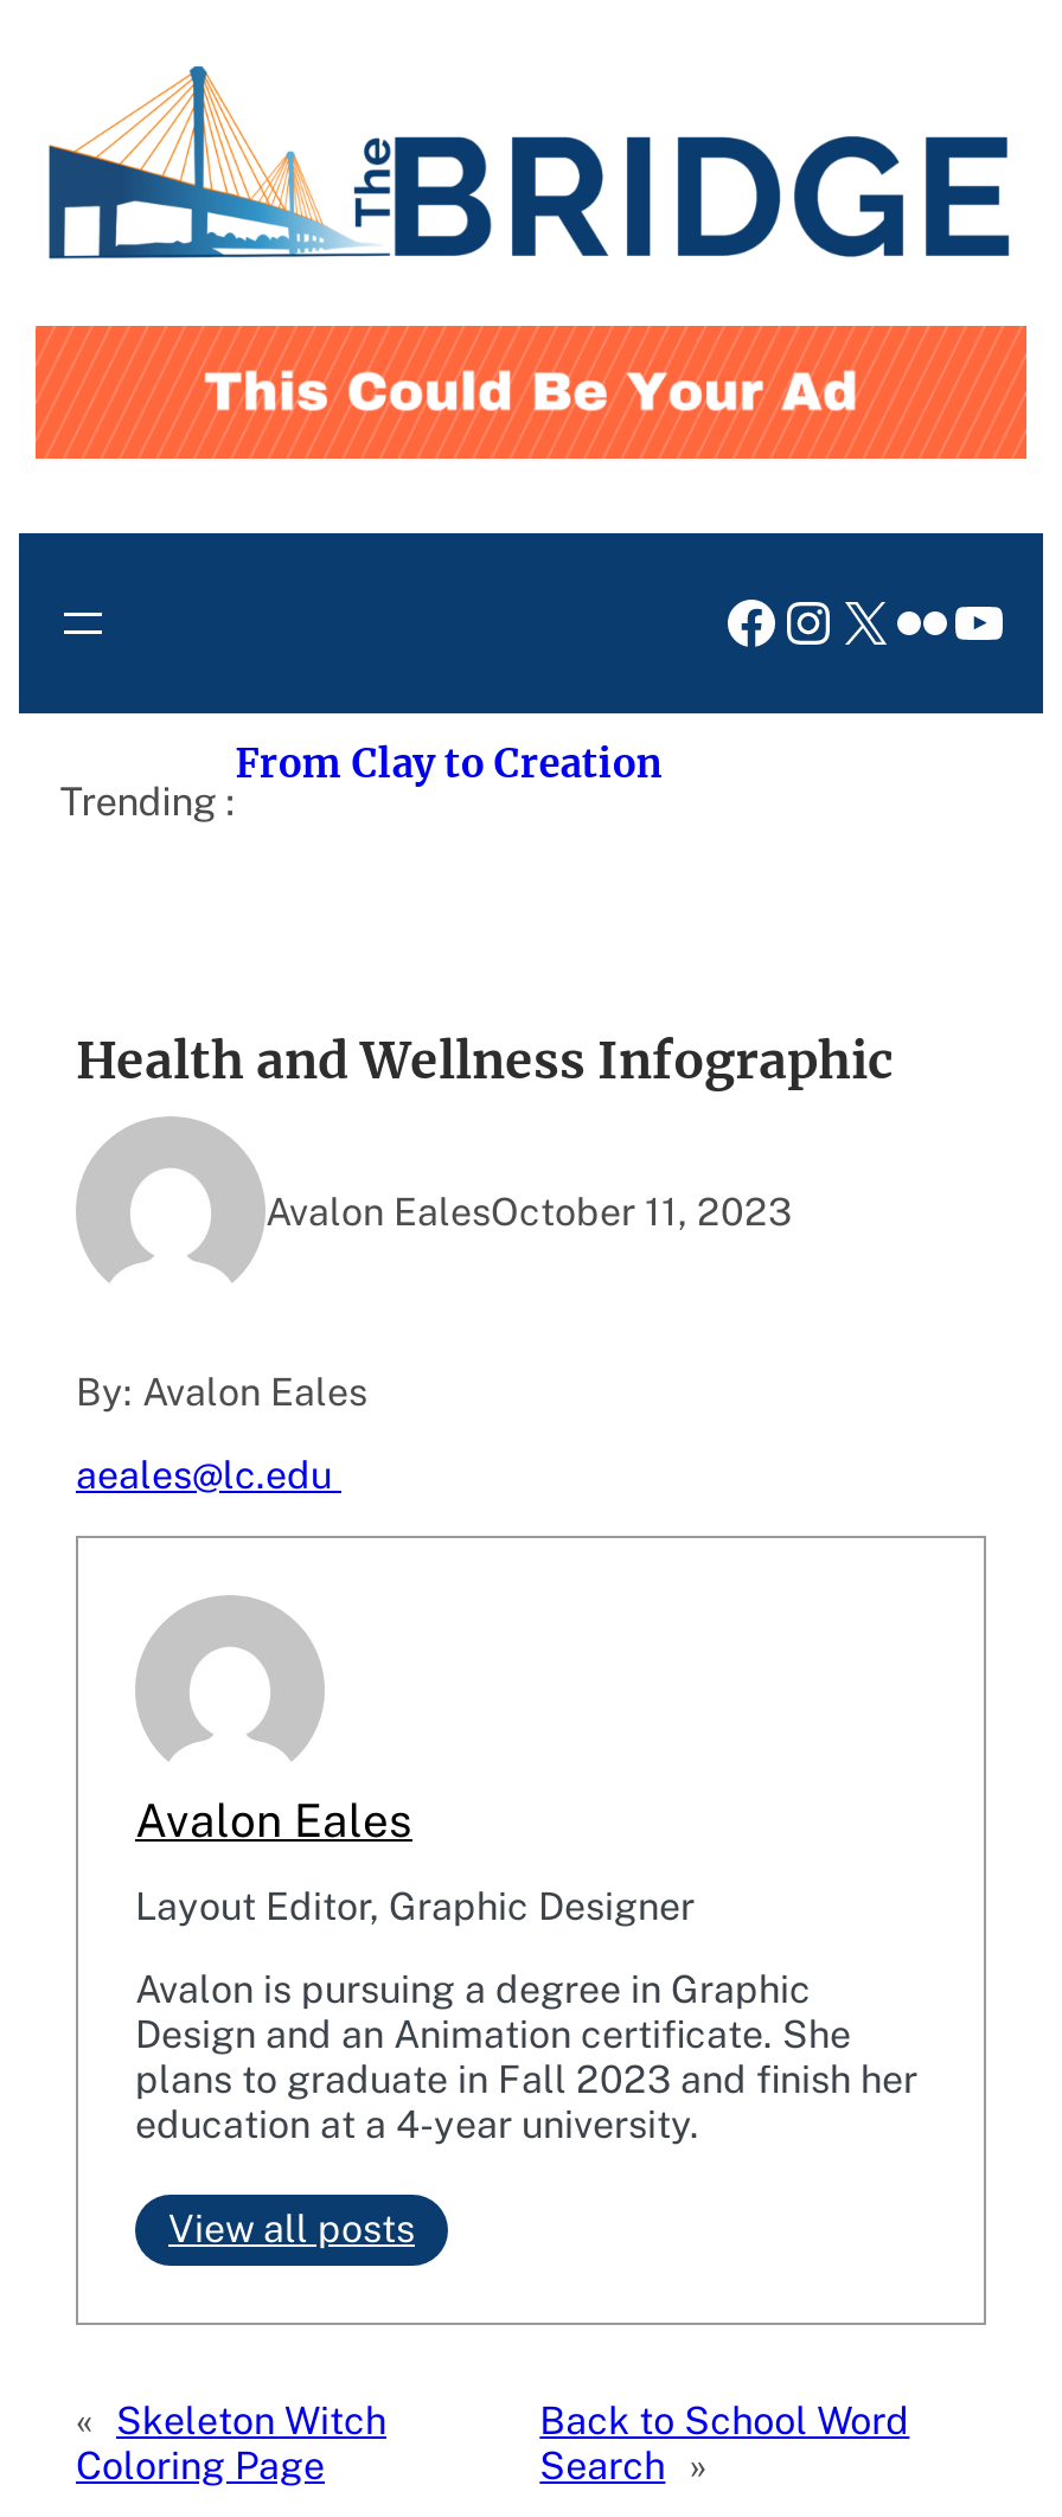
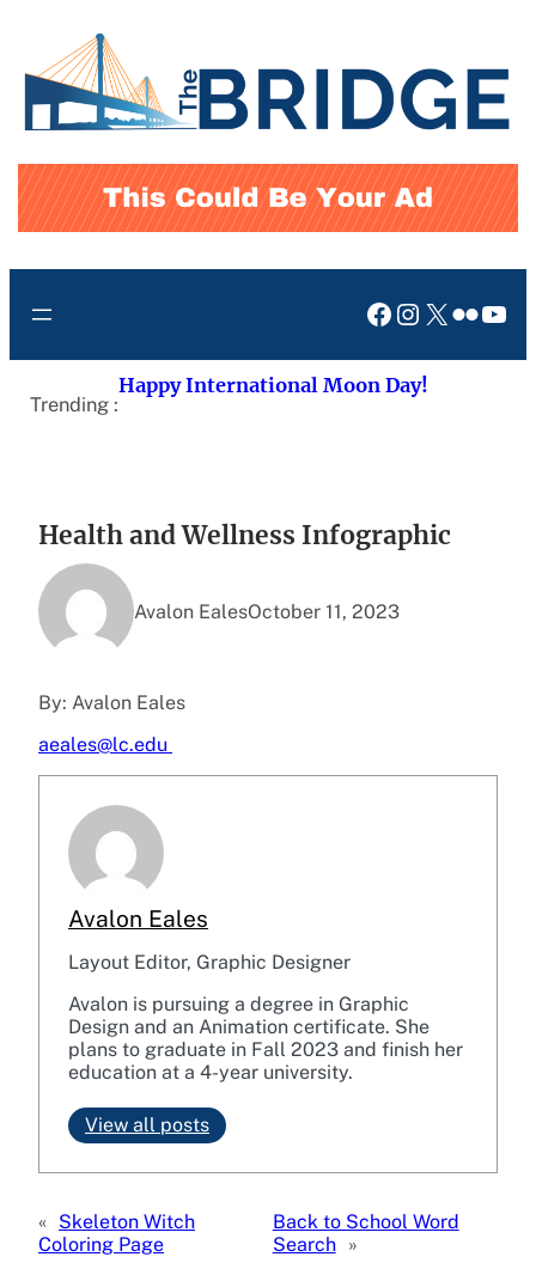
[235,739,662,786] From Clay to Creation -> [119,373,429,397] Happy International Moon Day!

